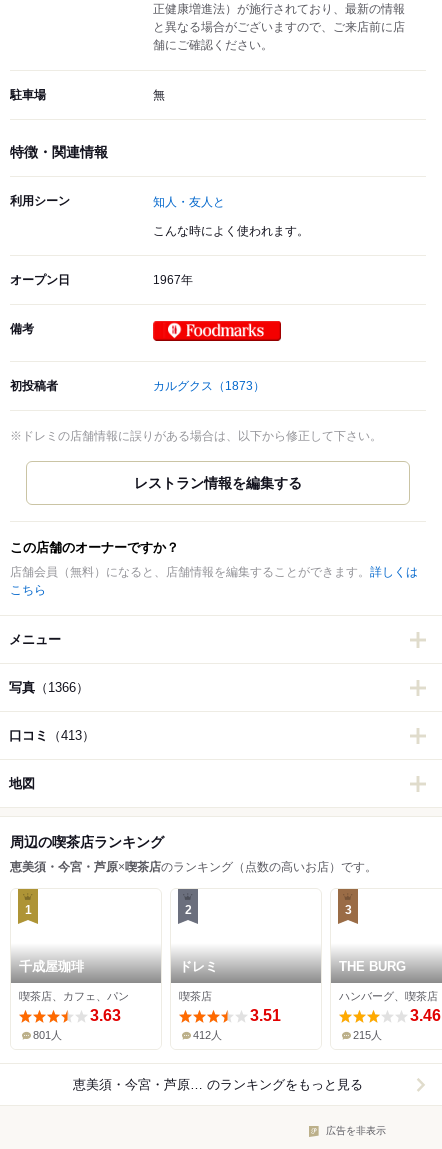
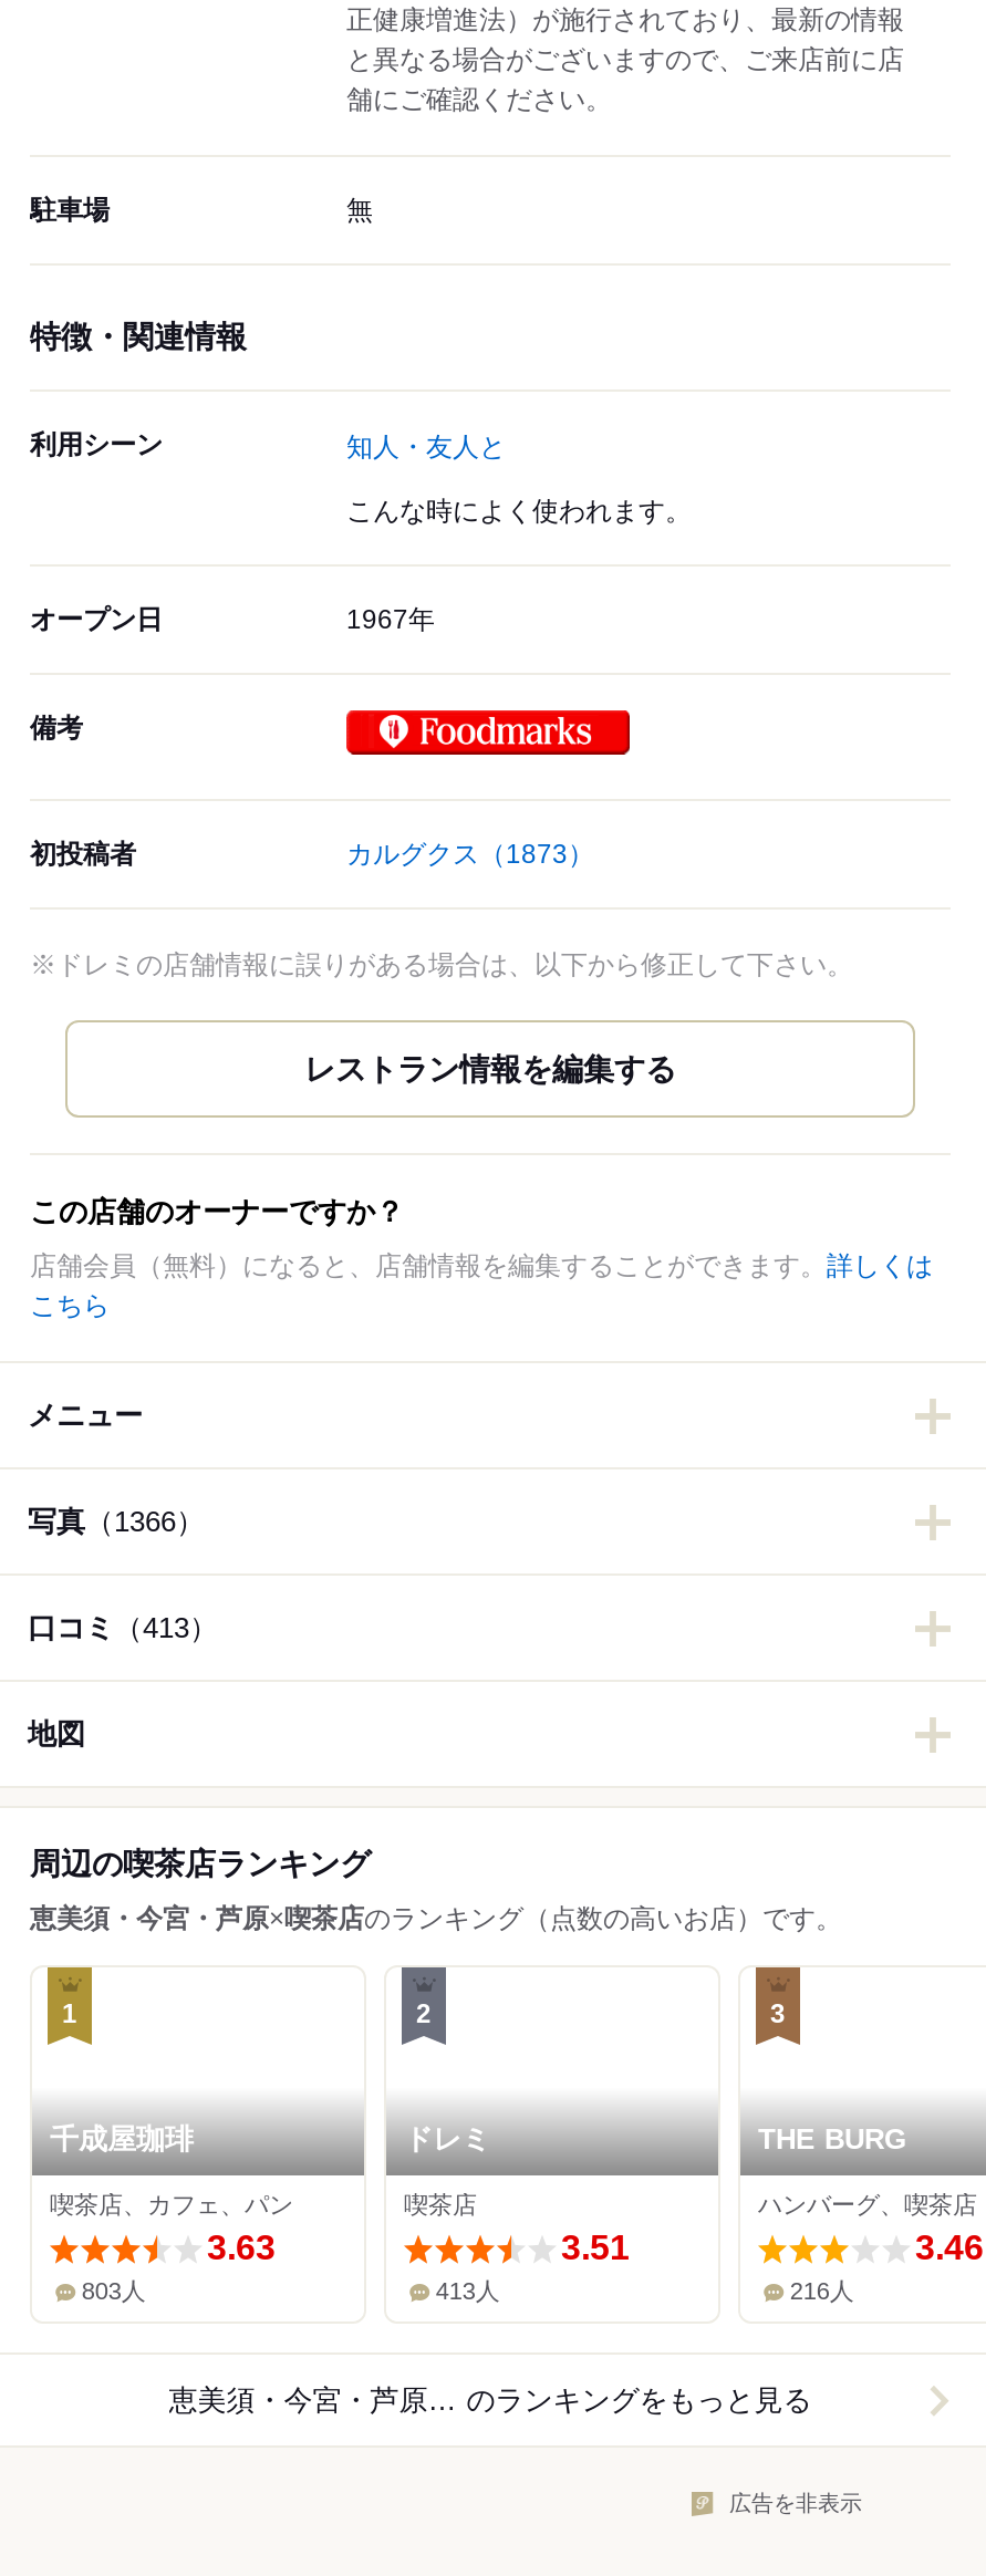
[33,1029,62,1041] 801人 -> [82,2278,146,2304] 803人
[193,1029,222,1041] 412人 -> [436,2278,500,2304] 413人
[353,1029,382,1041] 215人 -> [790,2278,854,2304] 216人

